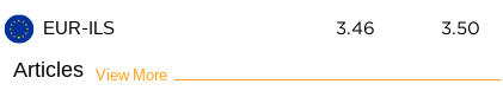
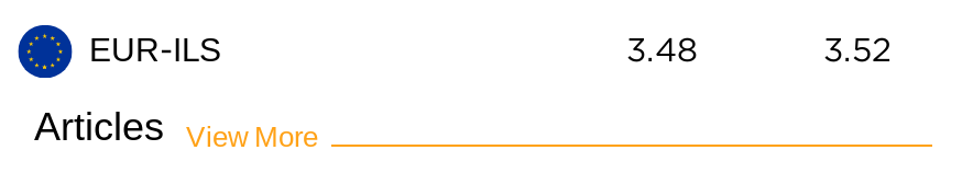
[335,17,375,43] 3.46 -> [626,29,697,77] 3.48
[440,17,480,43] 3.50 -> [823,29,892,77] 3.52

